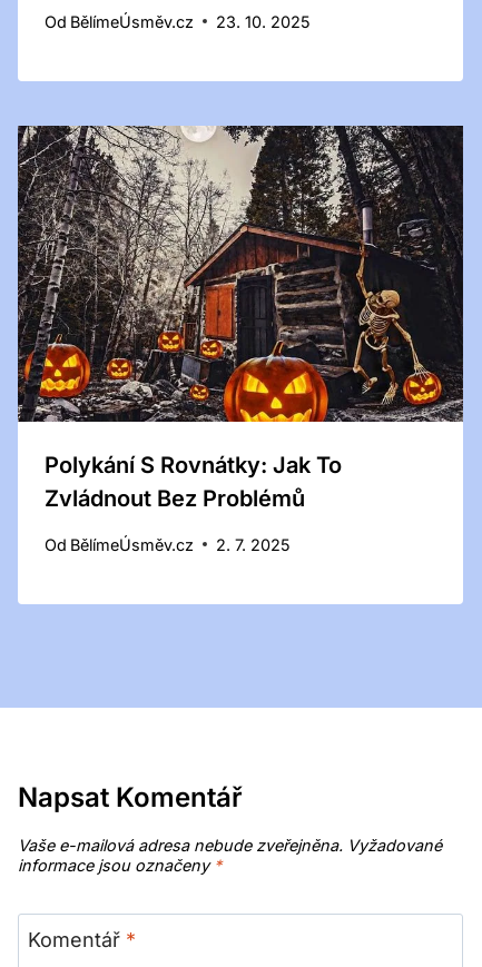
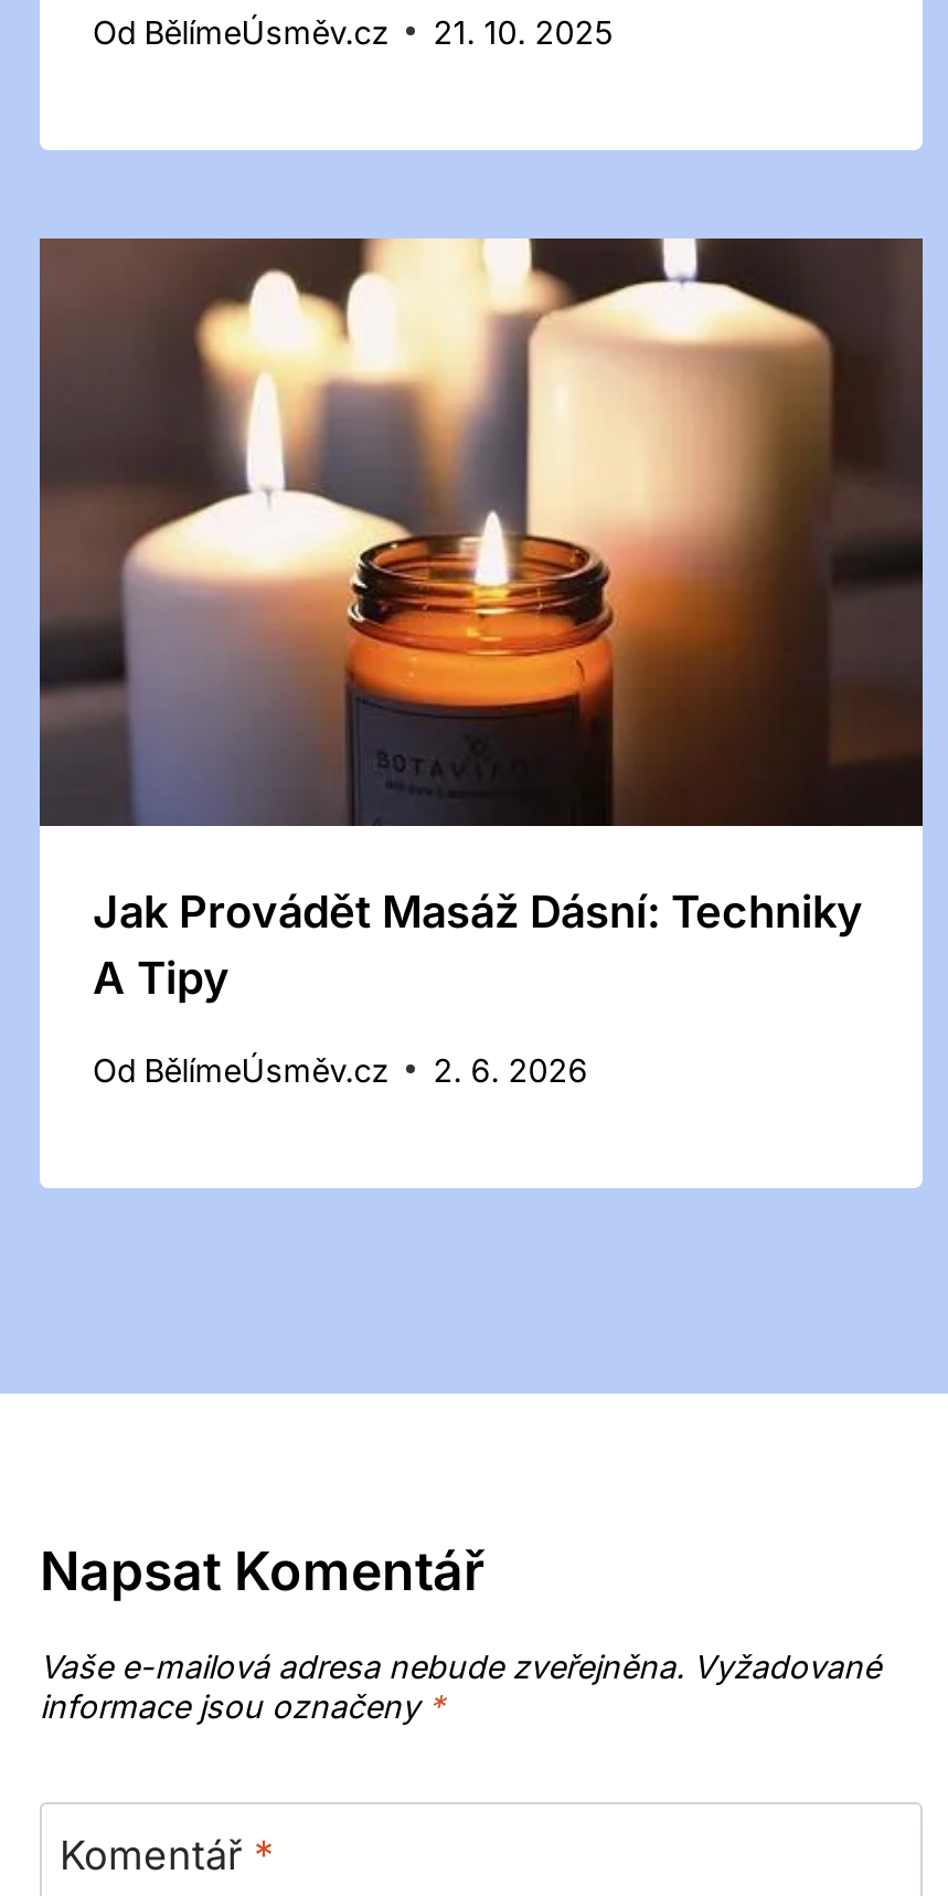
[45,12,311,31] Od BělímeÚsměv.cz 23. 10. 2025 -> [93,12,614,50] Od BělímeÚsměv.cz 21. 10. 2025
[18,125,463,512] [image] | Polykání S Rovnátky: Jak To | Zvládnout Bez Problémů -> [40,236,923,1005] [image] | Jak Provádět Masáž Dásní: Techniky | A Tipy
[45,535,291,554] Od BělímeÚsměv.cz 2. 7. 2025 -> [93,1050,588,1088] Od BělímeÚsměv.cz 2. 6. 2026

